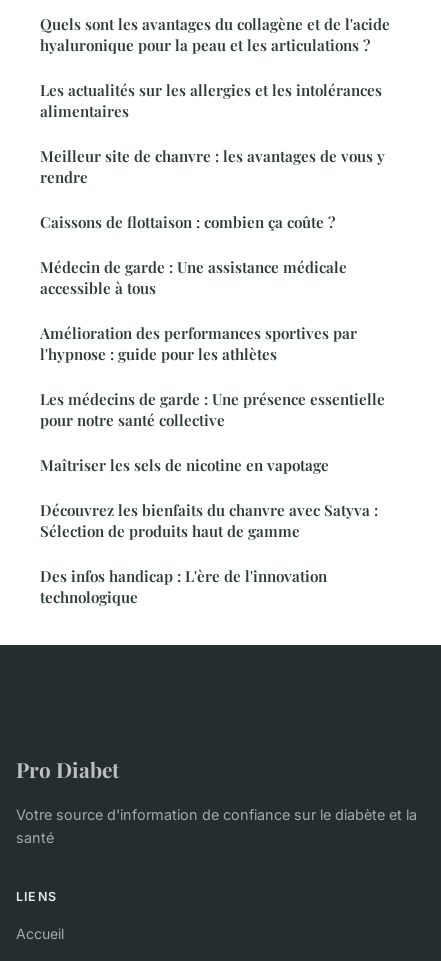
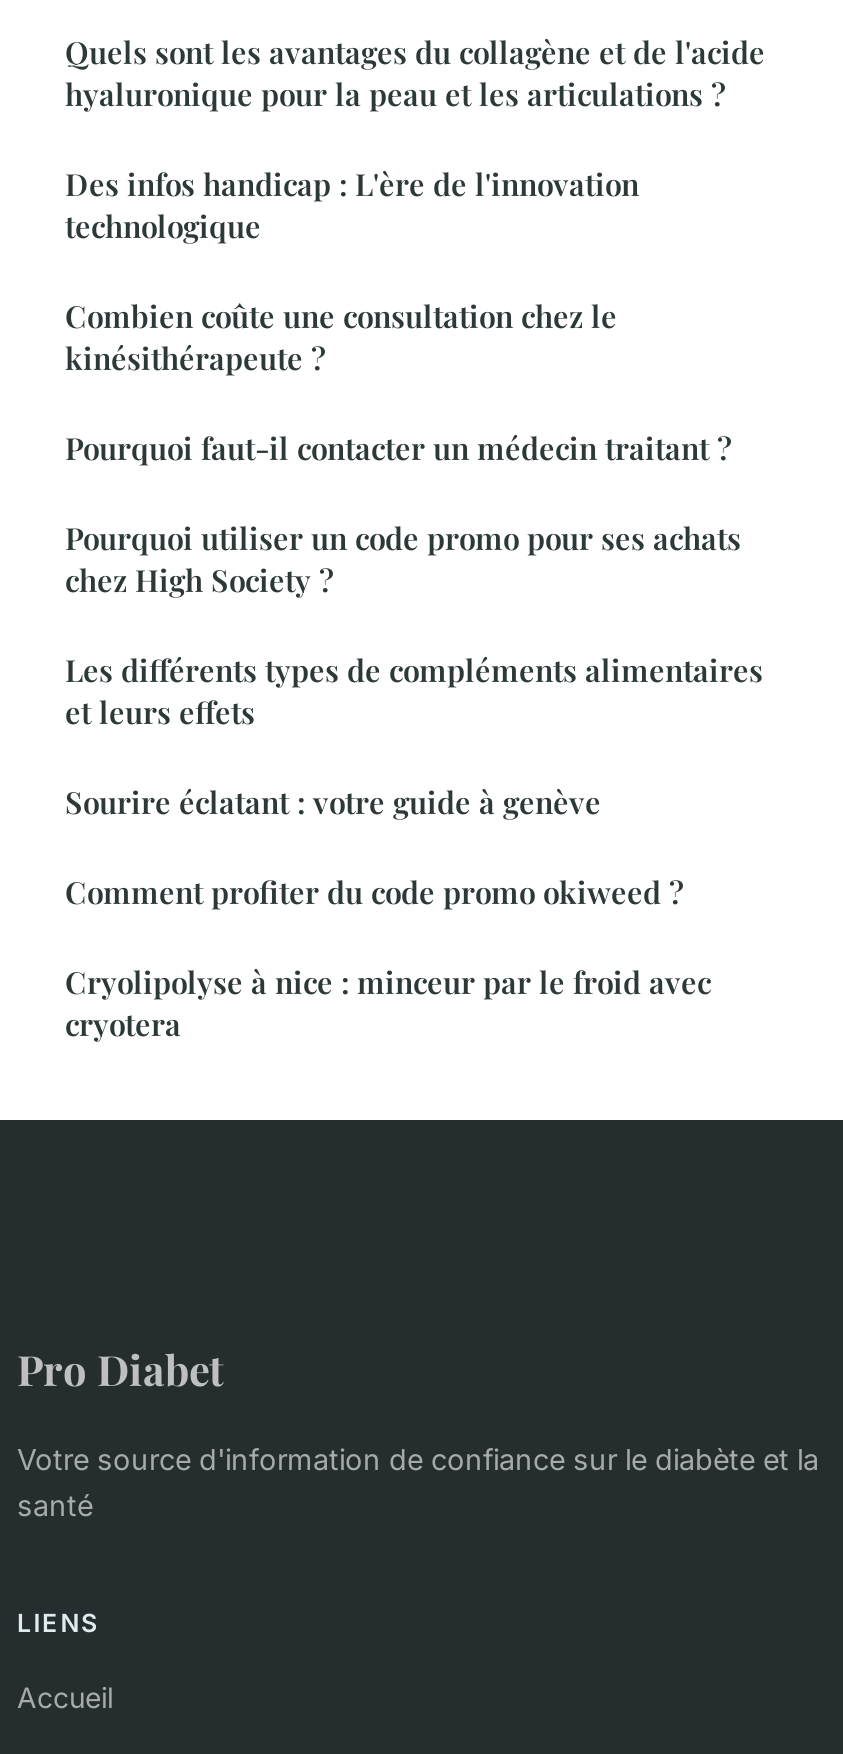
[40,80,385,541] Les actualités sur les allergies et les intolérances | alimentaires | Meilleur site de chanvre : les avantages de vous y | rendre | Caissons de flottaison : combien ça coûte ? | Médecin de garde : Une assistance médicale | accessible à tous | Amélioration des performances sportives par | l'hypnose : guide pour les athlètes | Les médecins de garde : Une présence essentielle | pour notre santé collective | Maîtriser les sels de nicotine en vapotage | Découvrez les bienfaits du chanvre avec Satyva : | Sélection de produits haut de gamme -> none
moved [40,566,327,607] -> [65,164,639,246]: Des infos handicap : L'ère de l'innovation | technologique
none -> [65,296,763,1044] Combien coûte une consultation chez le | kinésithérapeute ? | Pourquoi faut-il contacter un médecin traitant ? | Pourquoi utiliser un code promo pour ses achats | chez High Society ? | Les différents types de compléments alimentaires | et leurs effets | Sourire éclatant : votre guide à genève | Comment profiter du code promo okiweed ? | Cryolipolyse à nice : minceur par le froid avec | cryotera

